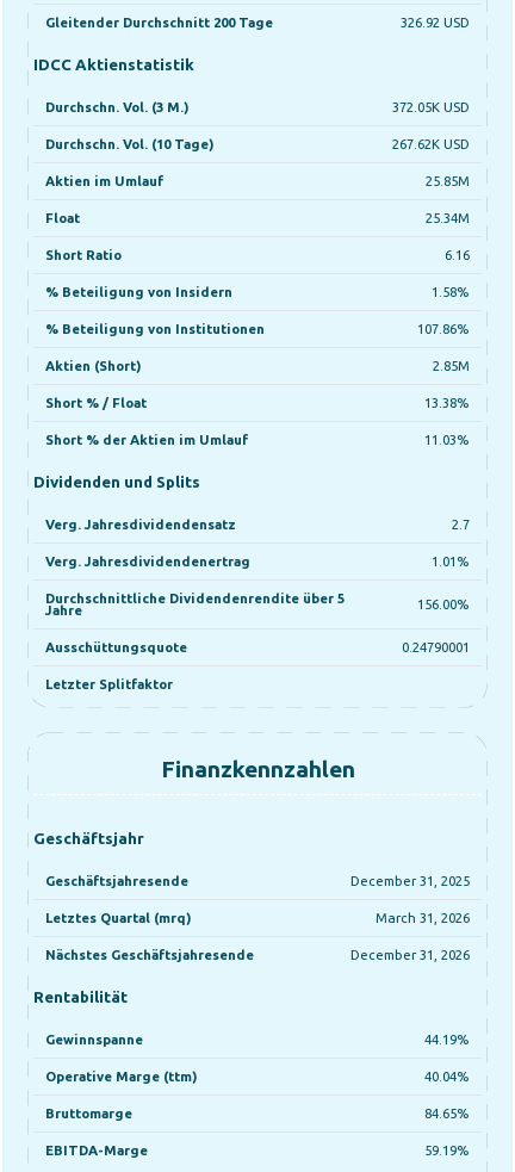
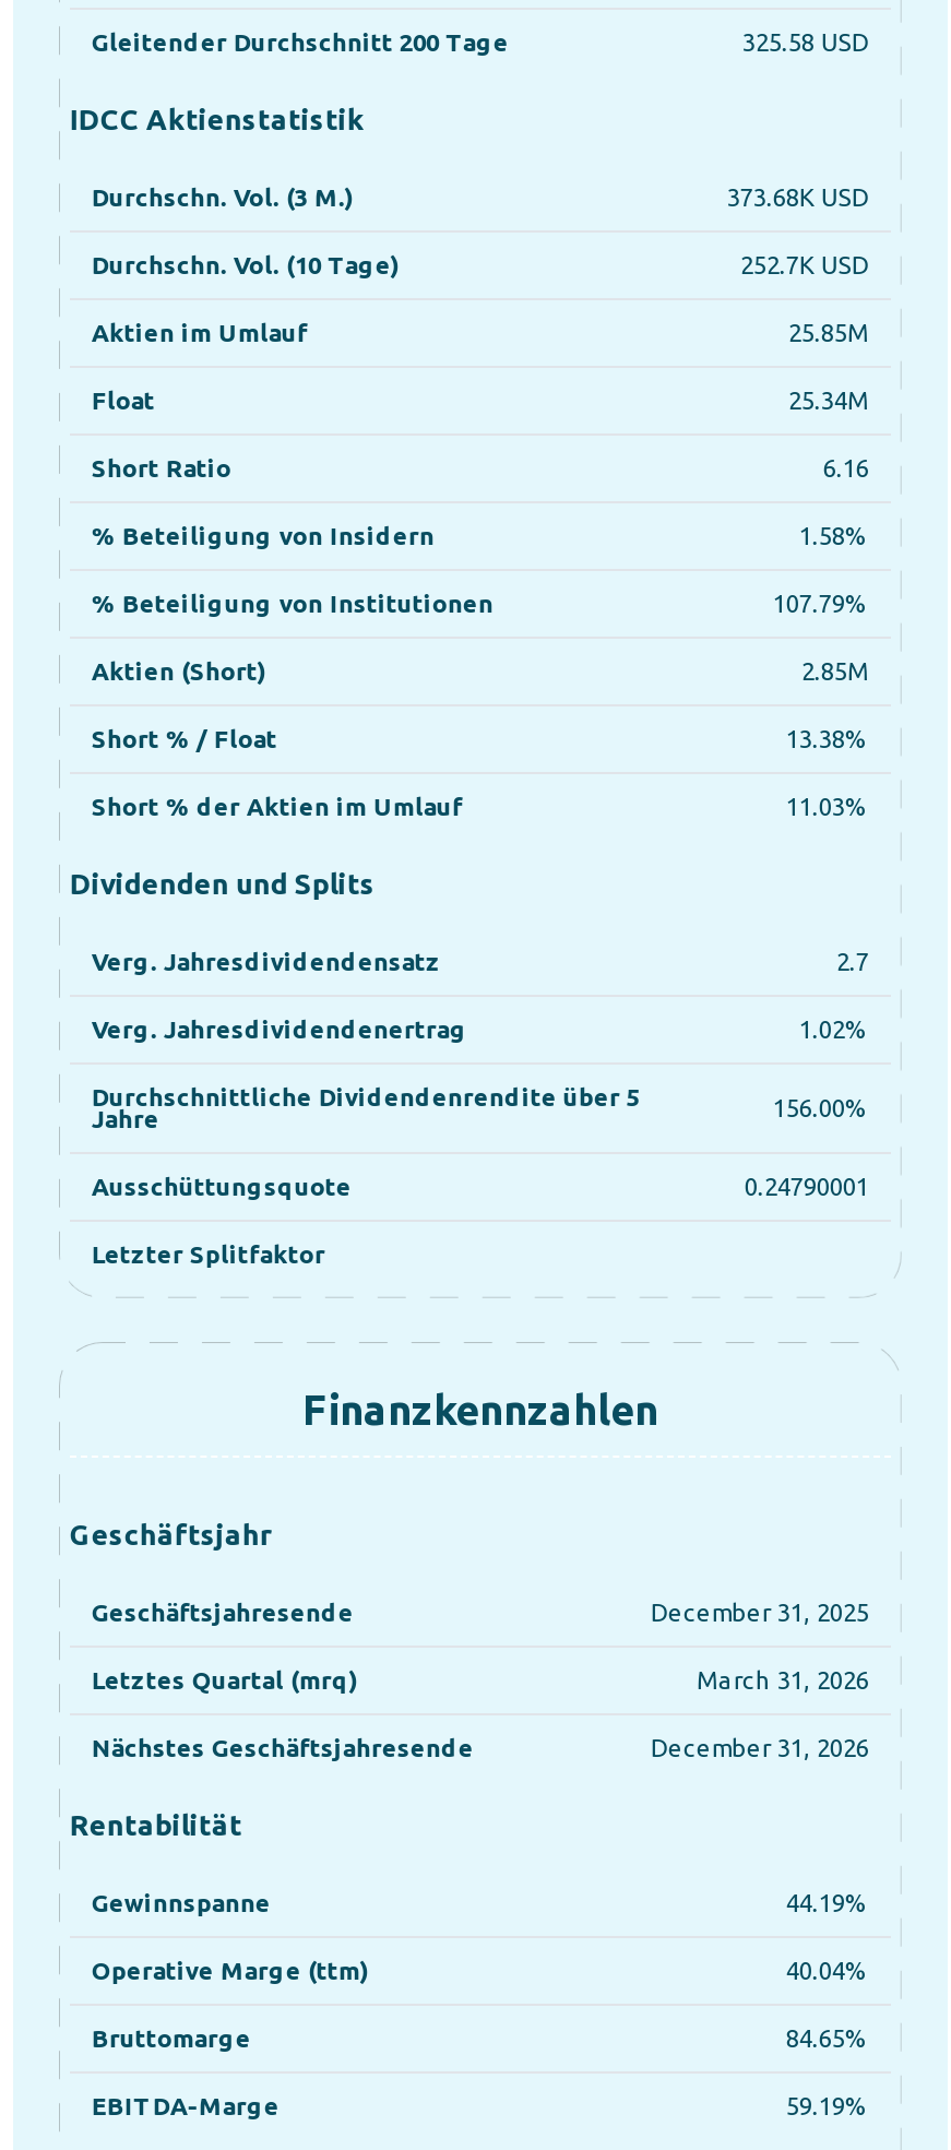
[400,15,470,30] 326.92 USD -> [742,27,869,55] 325.58 USD
[392,99,470,115] 372.05K USD -> [727,182,869,210] 373.68K USD
[392,136,470,152] 267.62K USD -> [740,250,869,278] 252.7K USD
[417,321,470,337] 107.86% -> [773,588,869,617] 107.79%
[431,554,470,569] 1.01% -> [799,1014,869,1042] 1.02%

